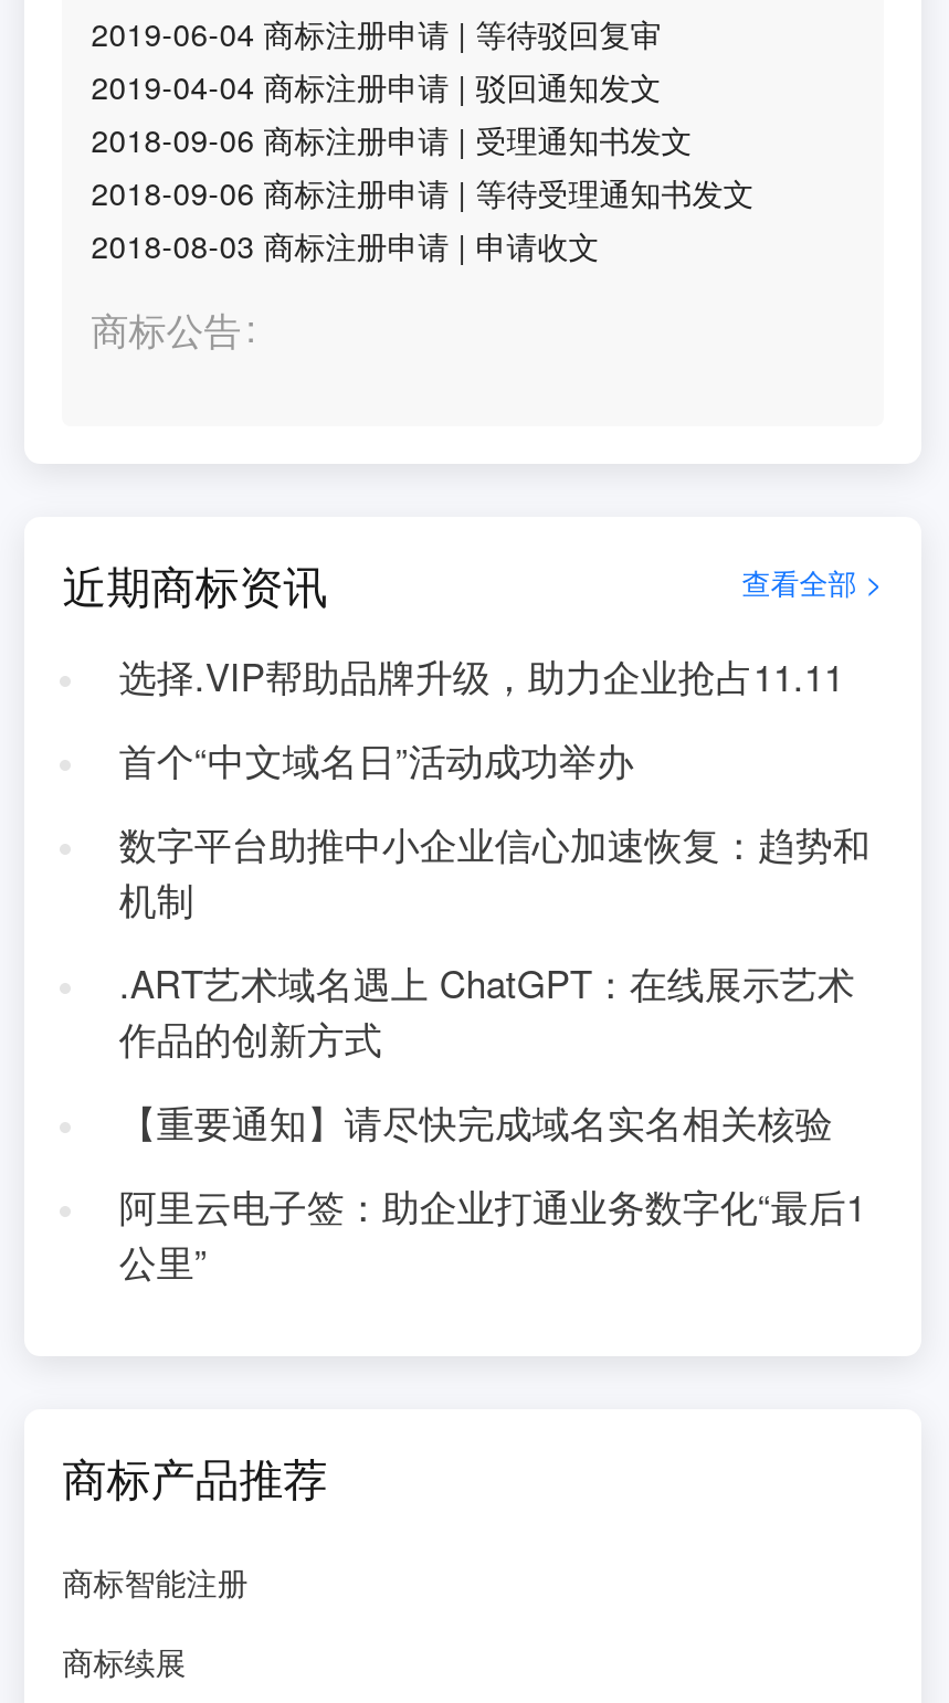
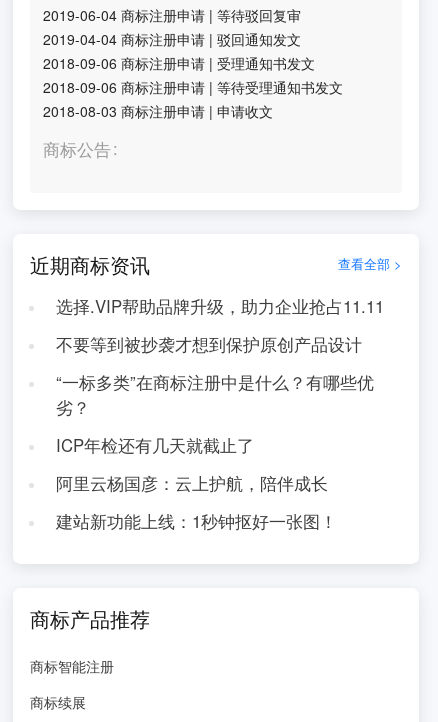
[119,733,634,786] 首个“中文域名日”活动成功举办 -> [56,332,362,356] 不要等到被抄袭才想到保护原创产品设计
[119,817,870,925] 数字平台助推中小企业信心加速恢复：趋势和 | 机制 -> [56,370,374,419] “一标多类”在商标注册中是什么？有哪些优 | 劣？
[119,956,855,1065] .ART艺术域名遇上 ChatGPT：在线展示艺术 | 作品的创新方式 -> [56,433,254,457] ICP年检还有几天就截止了
[119,1095,833,1148] 【重要通知】请尽快完成域名实名相关核验 -> [56,471,328,495] 阿里云杨国彦：云上护航，陪伴成长
[119,1179,866,1288] 阿里云电子签：助企业打通业务数字化“最后1 | 公里” -> [56,509,337,533] 建站新功能上线：1秒钟抠好一张图！

